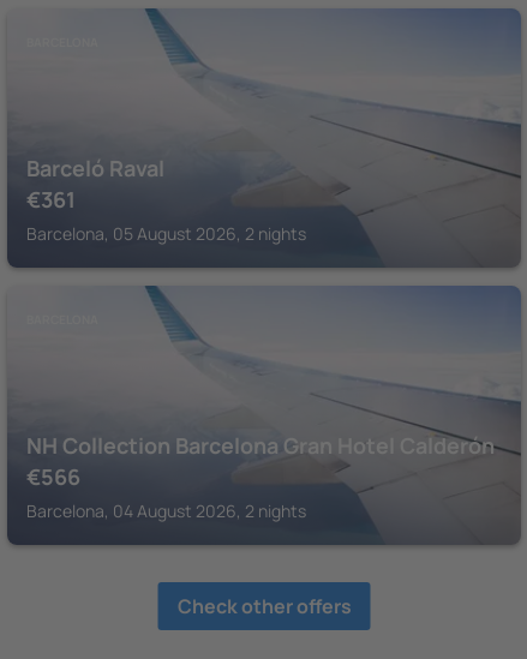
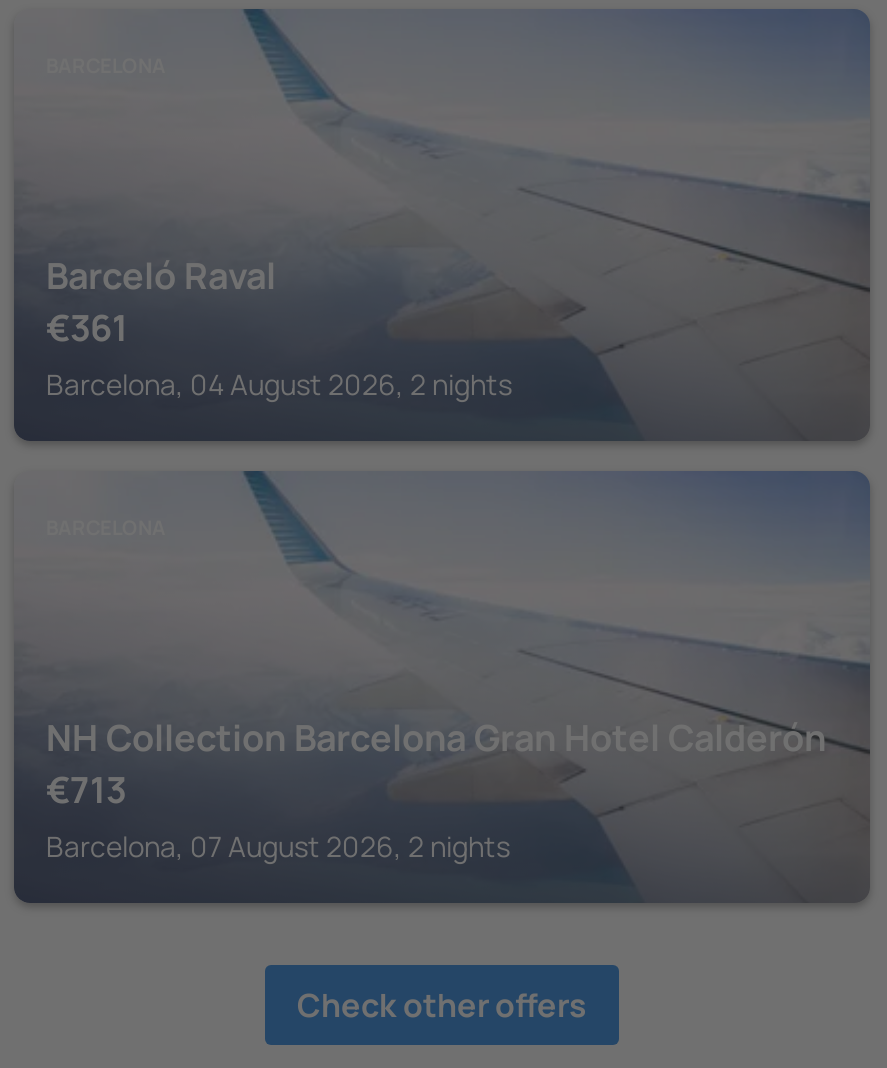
[26,222,306,245] Barcelona, 05 August 2026, 2 nights -> none
[26,462,80,491] €566 -> [46,765,126,813] €713
none -> [46,827,510,865] Barcelona, 07 August 2026, 2 nights
moved [26,499,306,522] -> [46,365,512,403]: Barcelona, 04 August 2026, 2 nights

